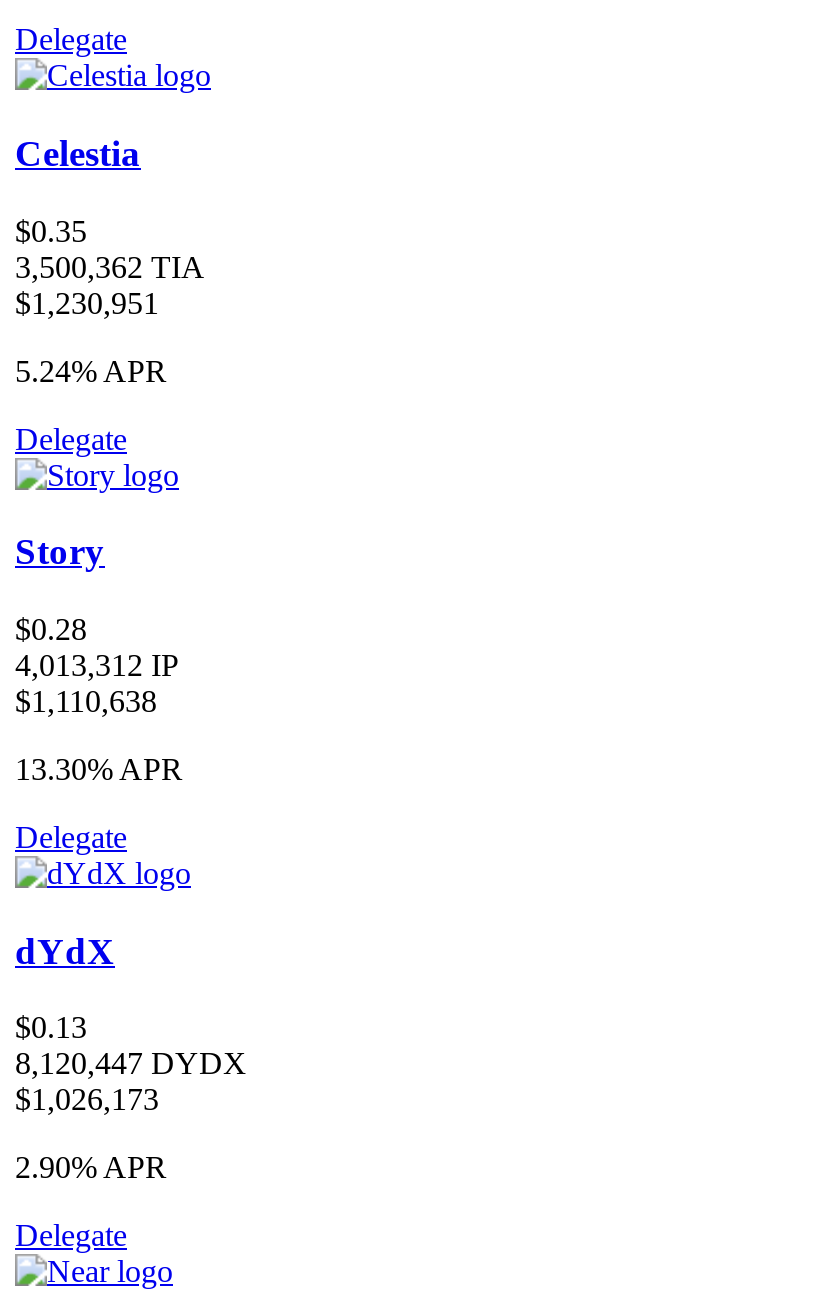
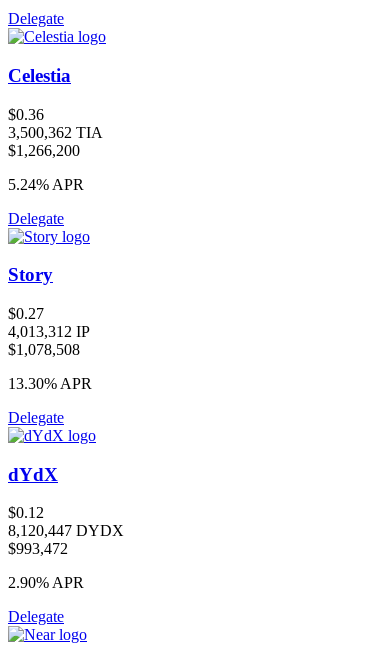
[15,213,87,247] $0.35 -> [8,105,44,122] $0.36
[15,285,159,319] $1,230,951 -> [8,141,80,158] $1,266,200
[15,612,87,646] $0.28 -> [8,305,44,322] $0.27
[15,684,157,718] $1,110,638 -> [8,341,80,358] $1,078,508
[15,1011,87,1045] $0.13 -> [8,504,44,521] $0.12
[15,1083,159,1117] $1,026,173 -> [8,540,68,557] $993,472

